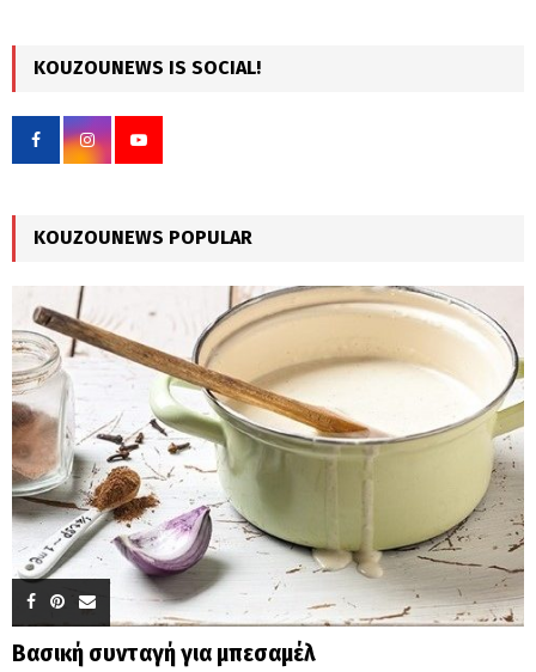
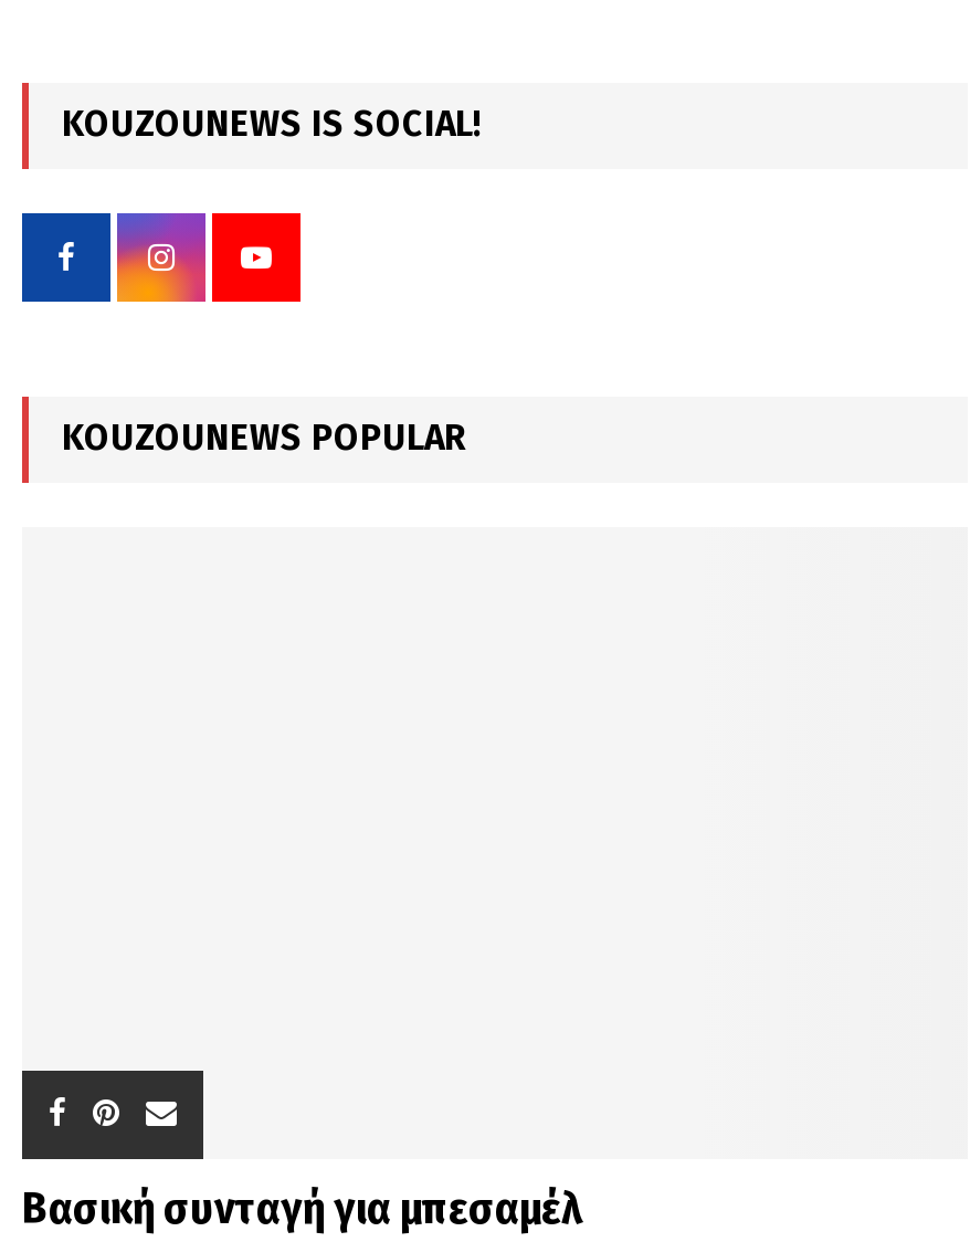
[11,285,525,628] [image] -> none

